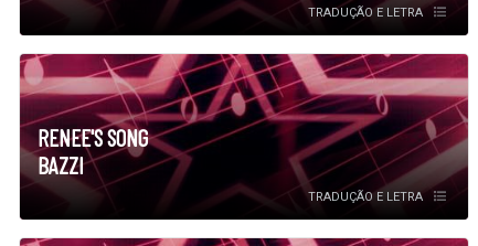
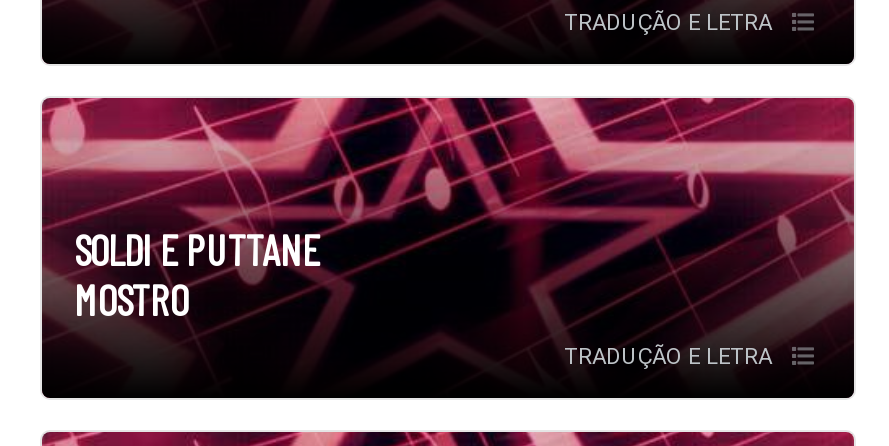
[38,124,148,179] RENEE'S SONG | BAZZI -> [74,224,320,324] SOLDI E PUTTANE | MOSTRO

